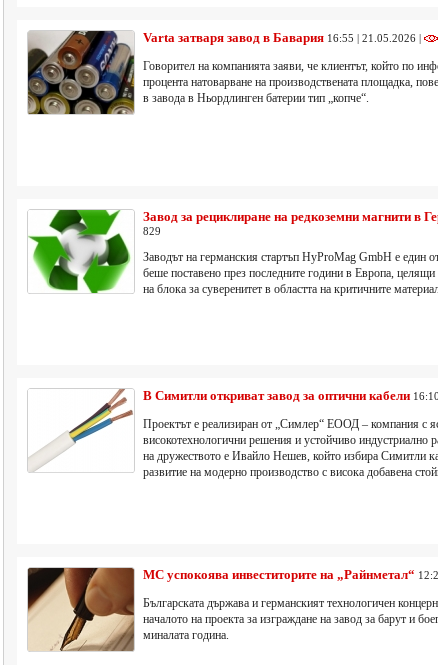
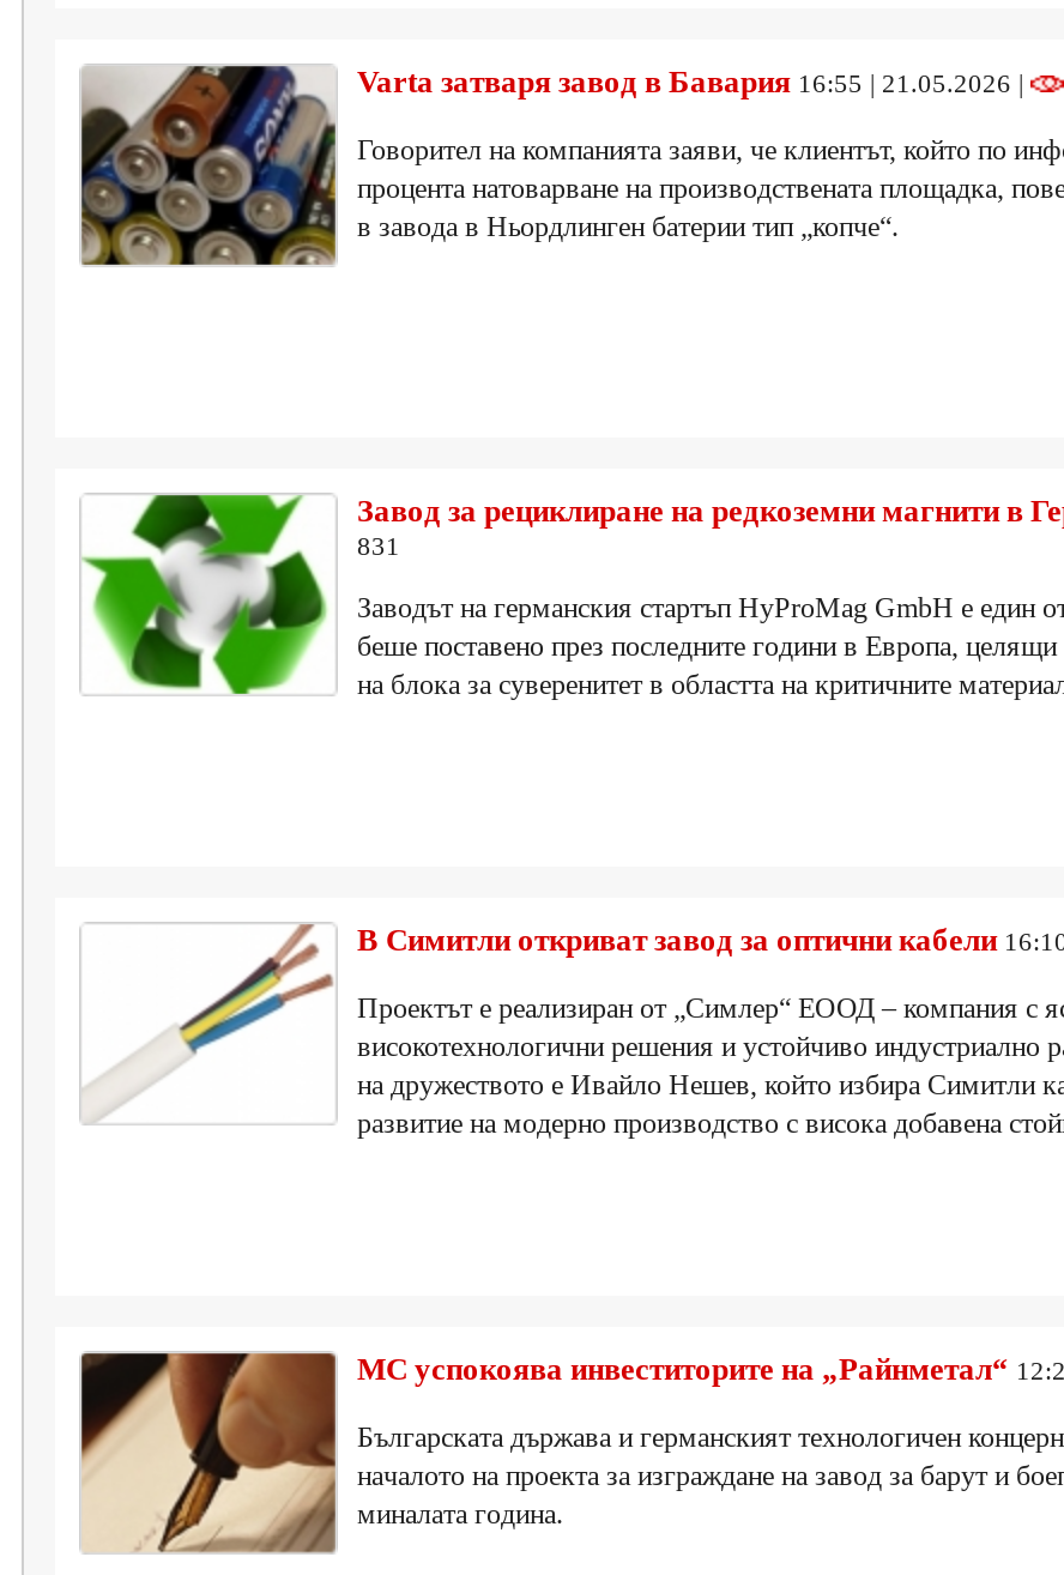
[143,225,161,237] 829 -> [357,531,400,560] 831

